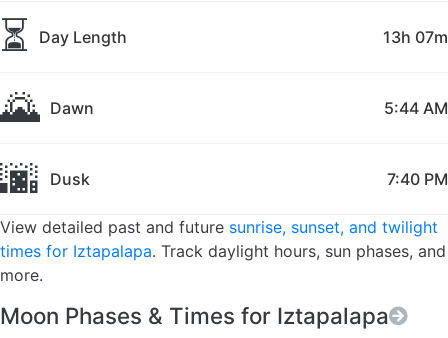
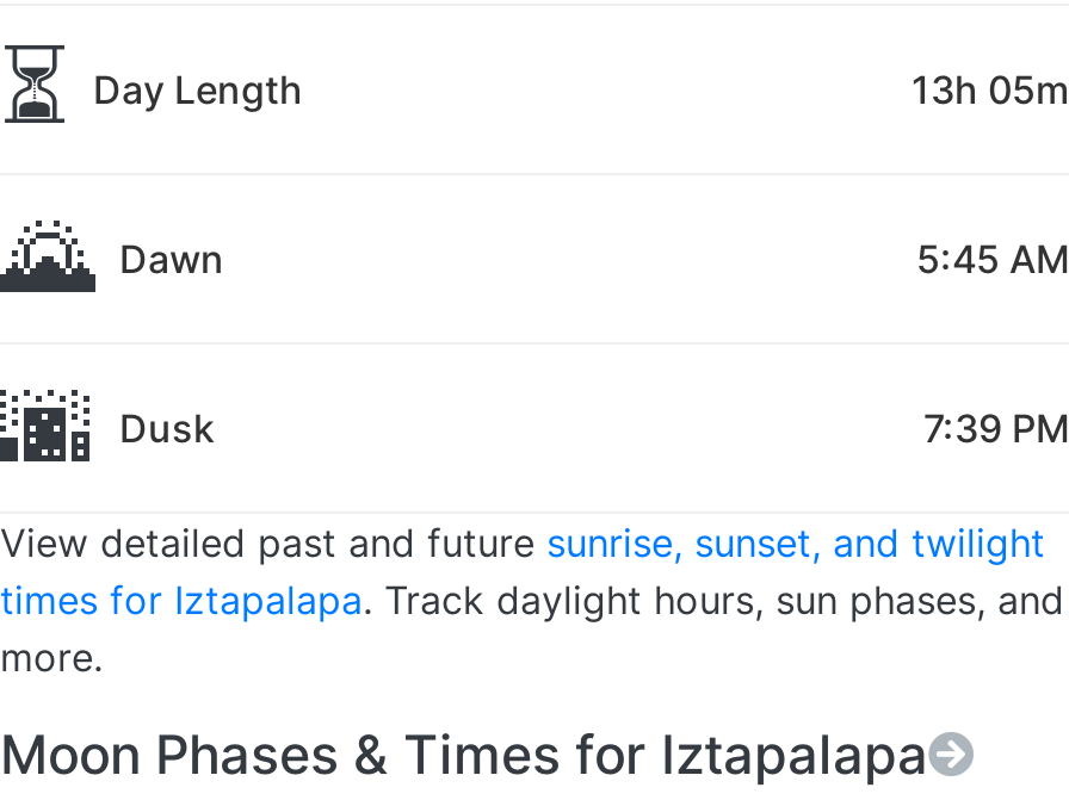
[383,27,448,47] 13h 07m -> [912,66,1069,113] 13h 05m
[384,98,448,118] 5:44 AM -> [916,235,1069,283] 5:45 AM
[387,169,448,189] 7:40 PM -> [923,404,1069,452] 7:39 PM

